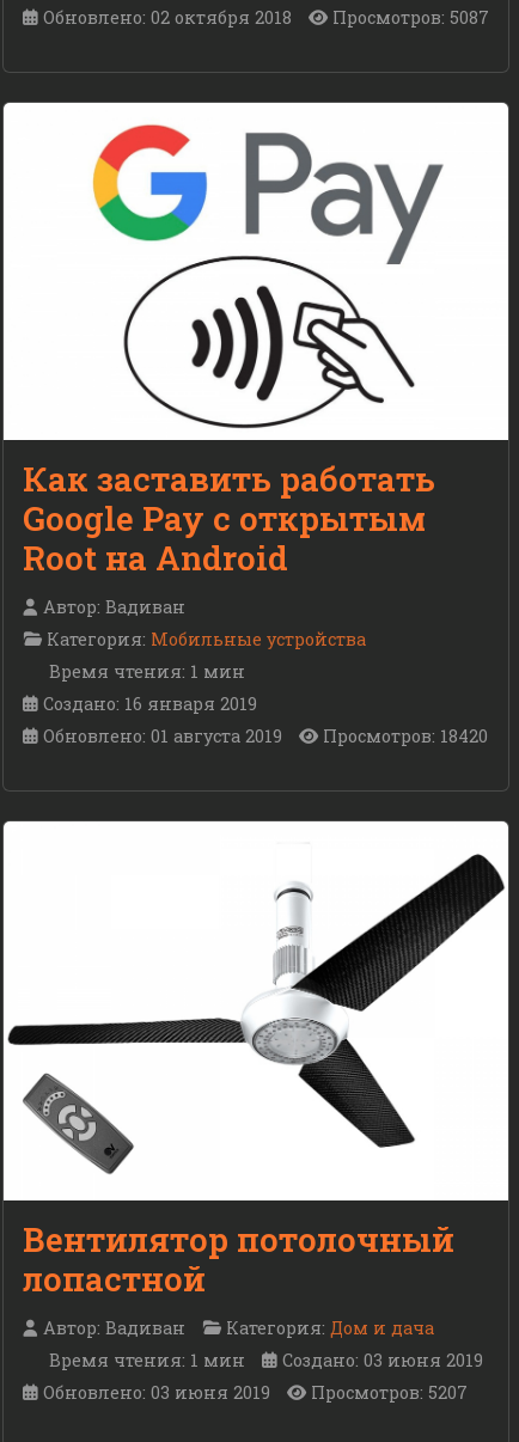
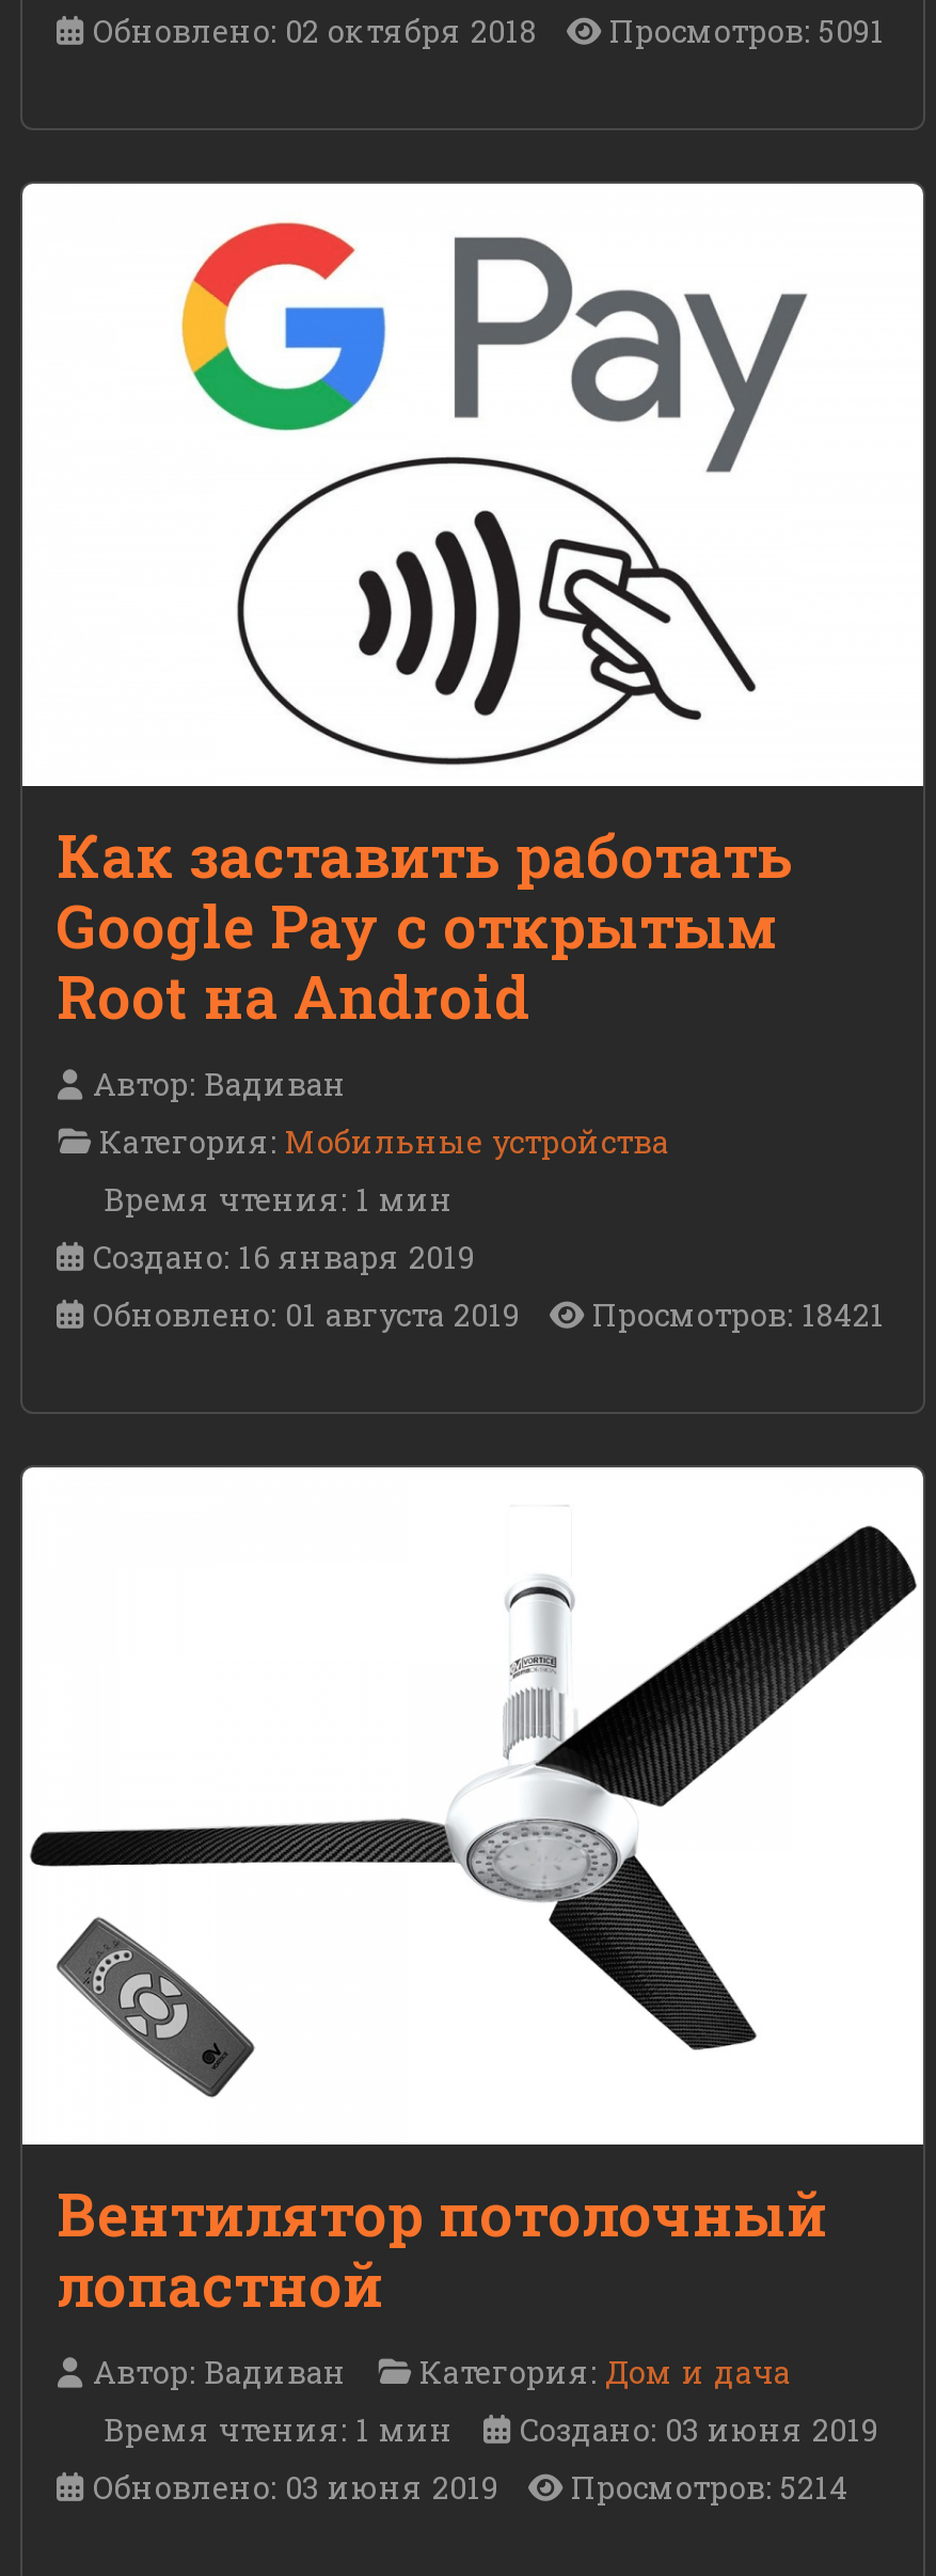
[43,6,489,29] Обновлено: 02 октября 2018 Просмотров: 5087 -> [93,11,885,51] Обновлено: 02 октября 2018 Просмотров: 5091
[43,725,488,747] Обновлено: 01 августа 2019 Просмотров: 18420 -> [93,1295,885,1335] Обновлено: 01 августа 2019 Просмотров: 18421
[43,1381,468,1403] Обновлено: 03 июня 2019 Просмотров: 5207 -> [93,2467,848,2507] Обновлено: 03 июня 2019 Просмотров: 5214

